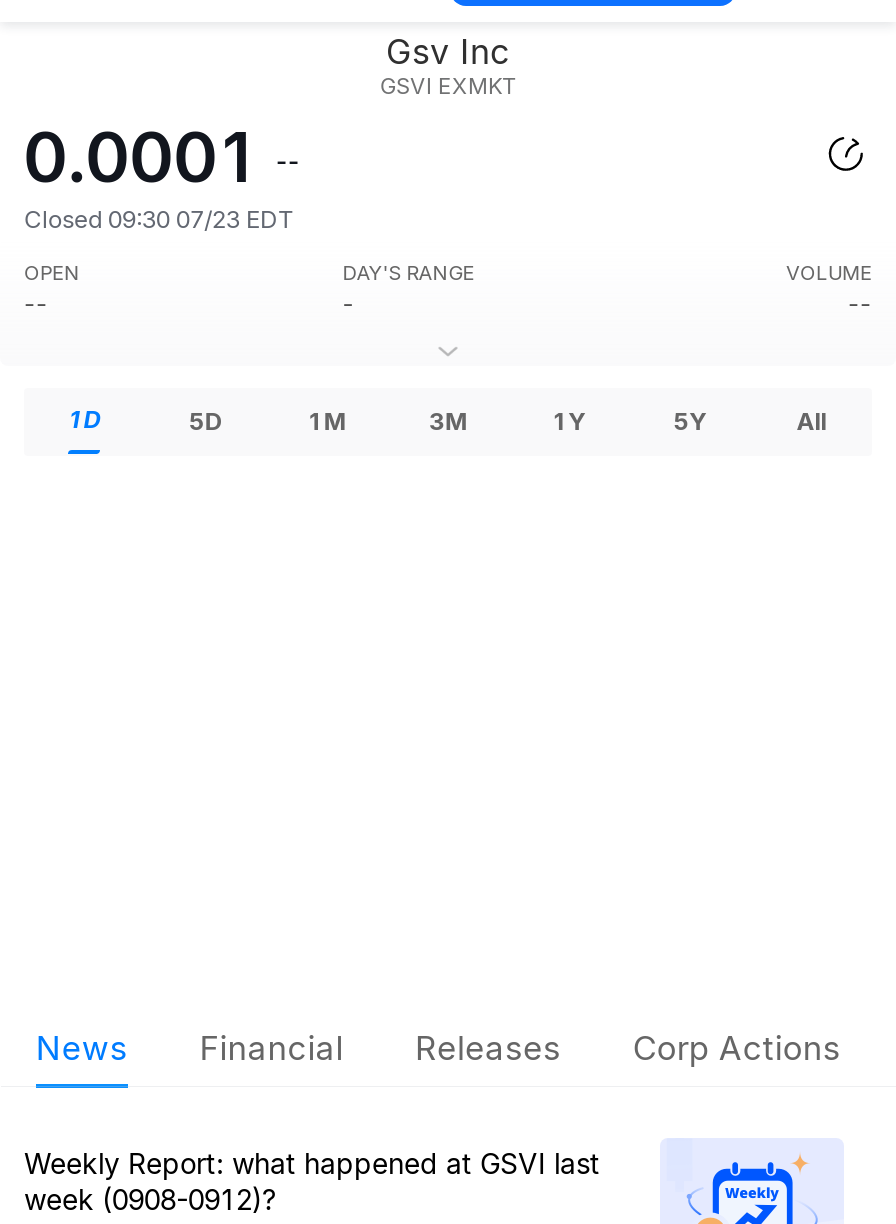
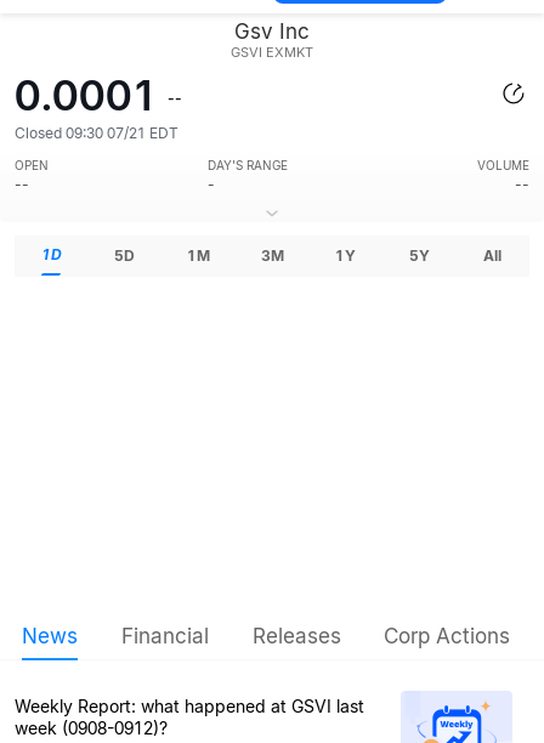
[24,204,294,234] Closed 09:30 07/23 EDT -> [15,124,178,142] Closed 09:30 07/21 EDT

